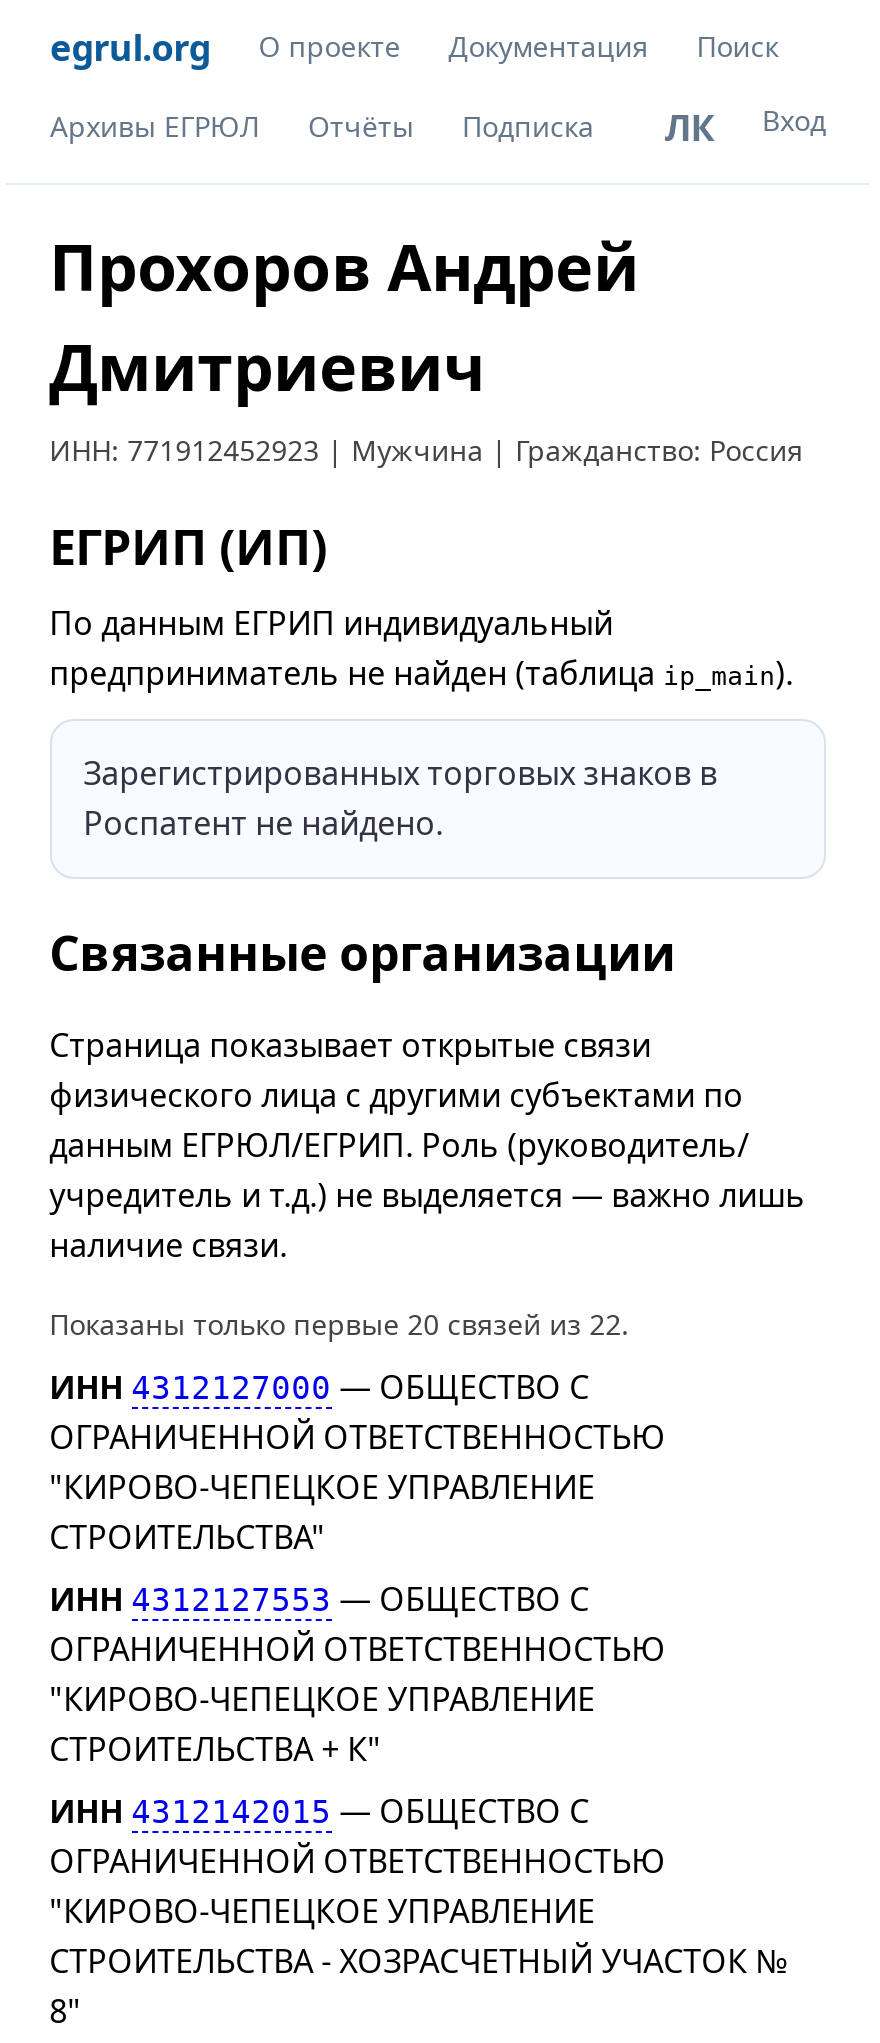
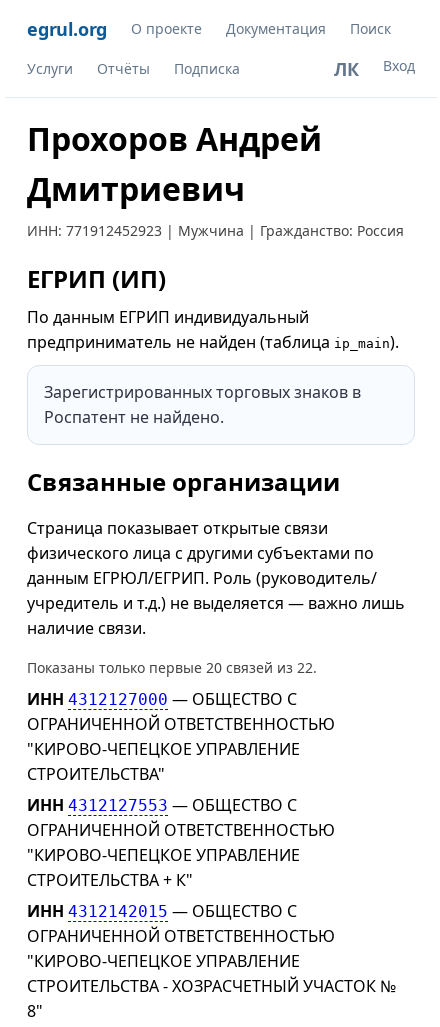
[50,107,260,145] Архивы ЕГРЮЛ -> [27,59,73,78] Услуги

